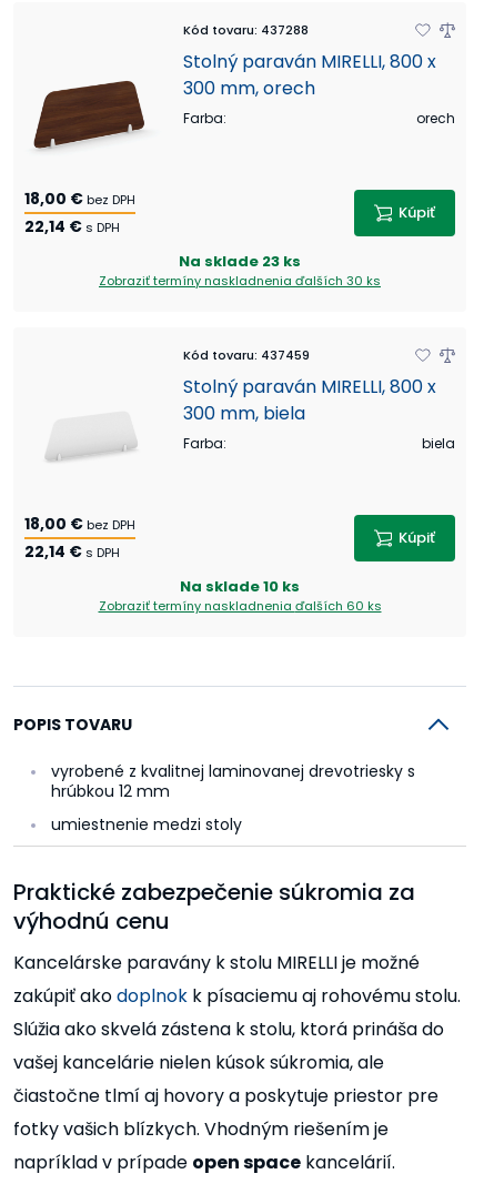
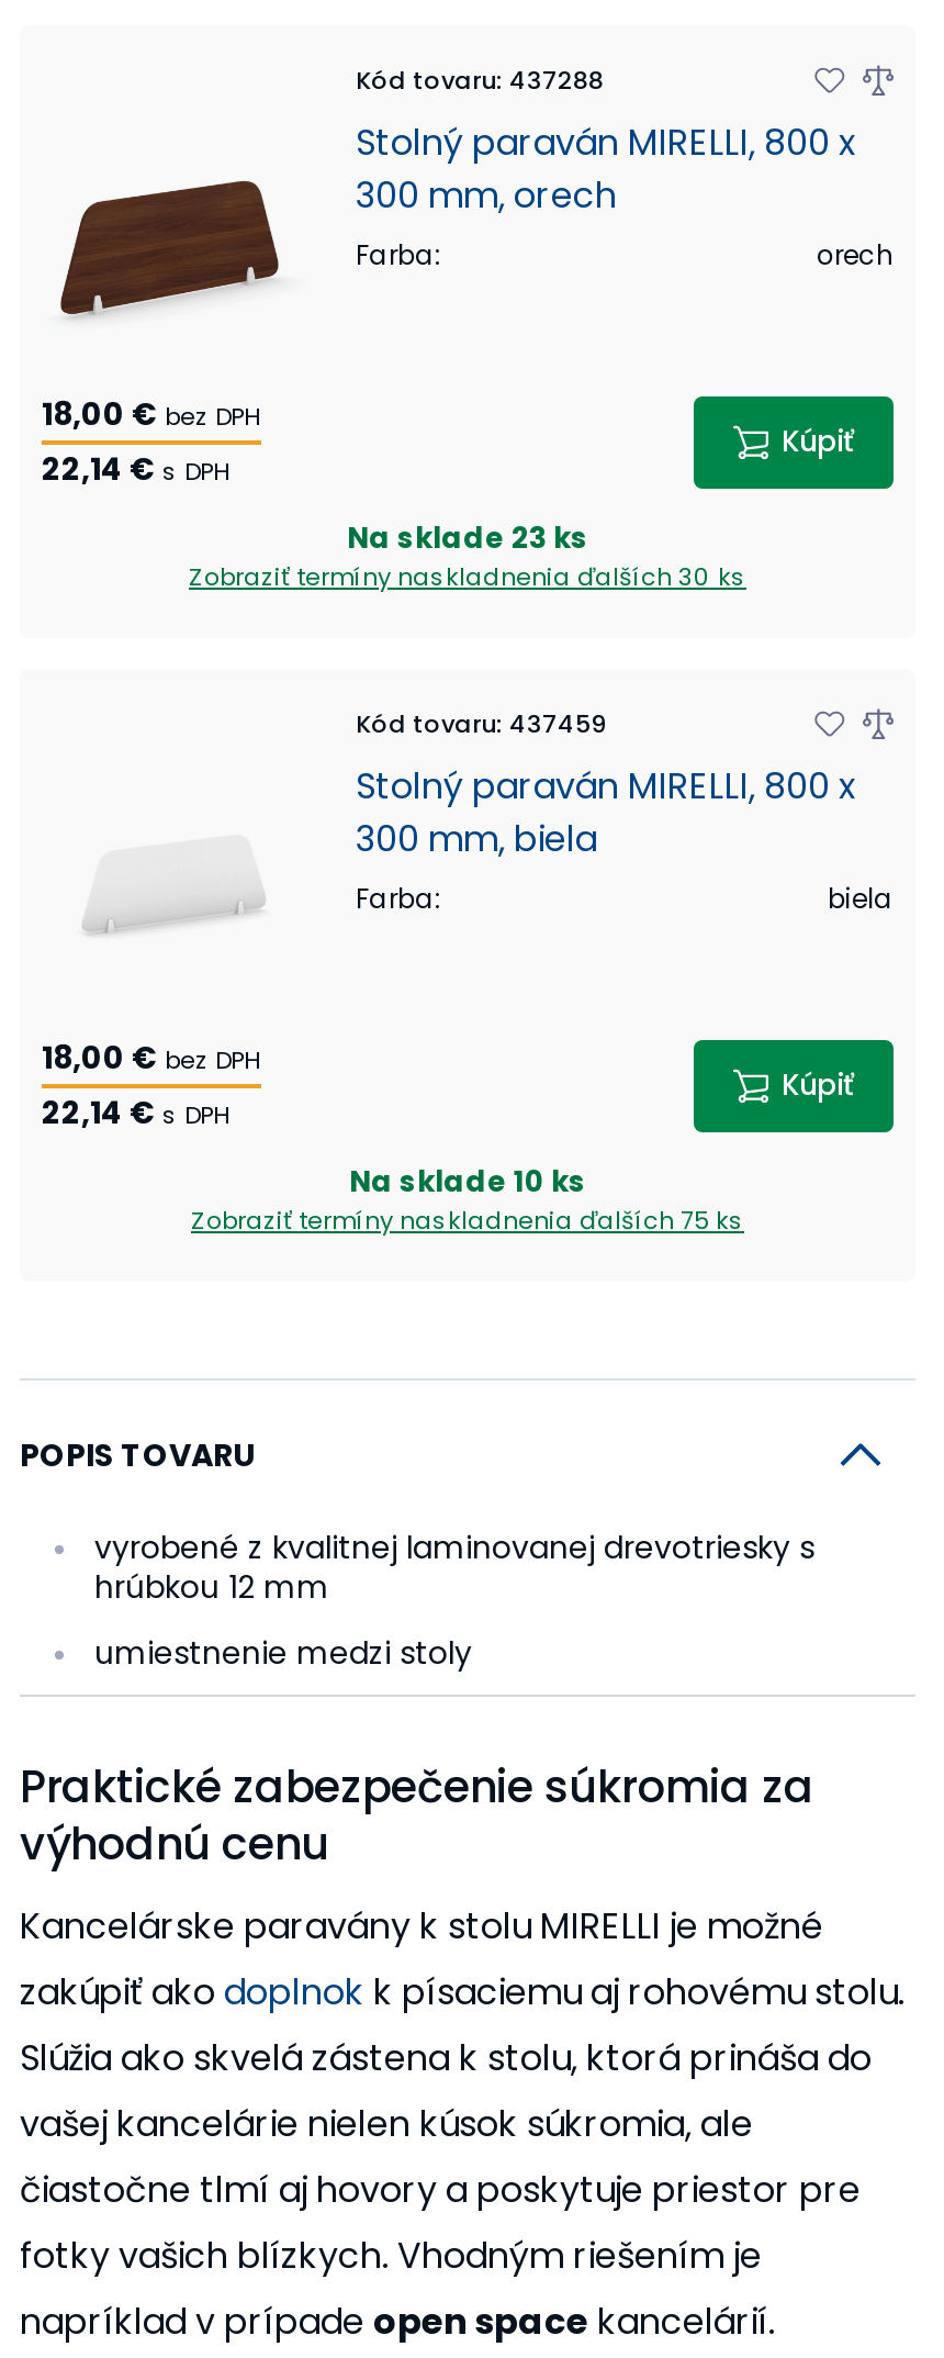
[98,597,381,614] Zobraziť termíny naskladnenia ďalších 60 ks -> [191,1202,744,1237] Zobraziť termíny naskladnenia ďalších 75 ks

